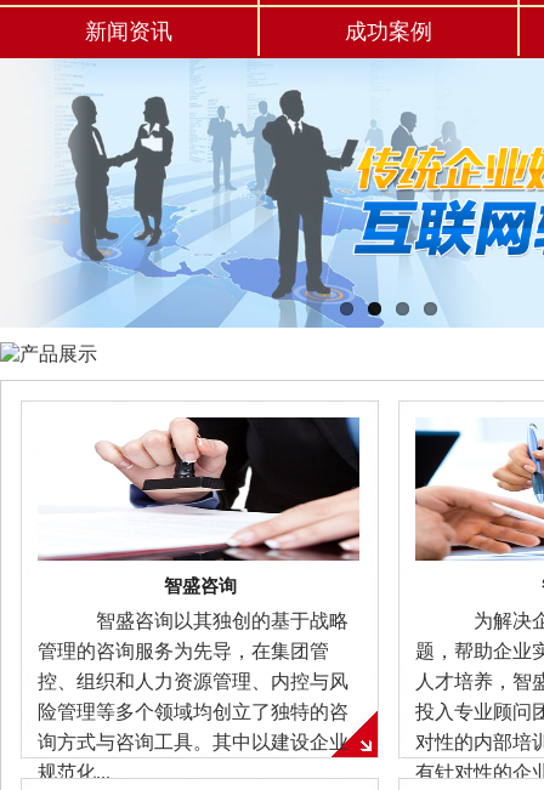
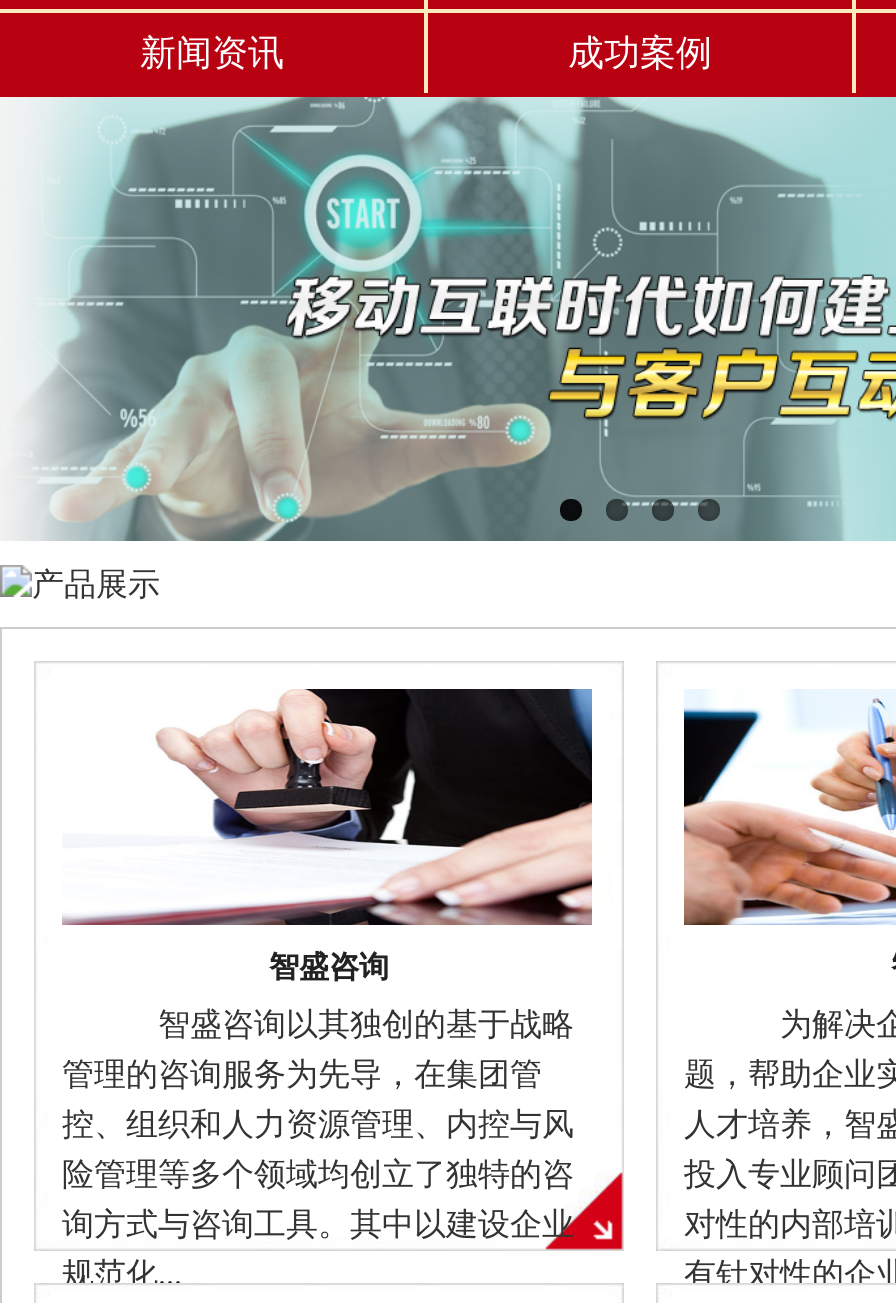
[27,57,540,328] [image] -> [42,95,890,543] [image]

